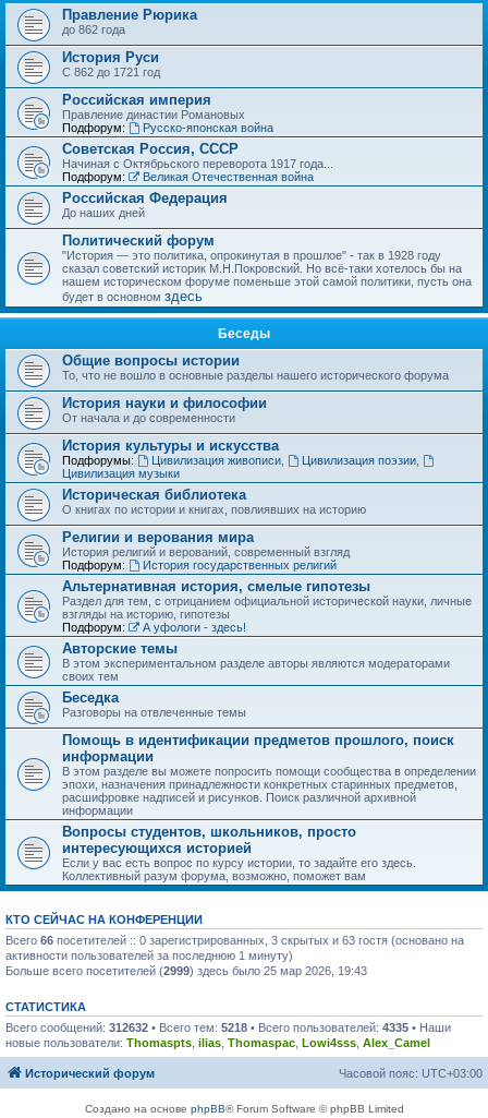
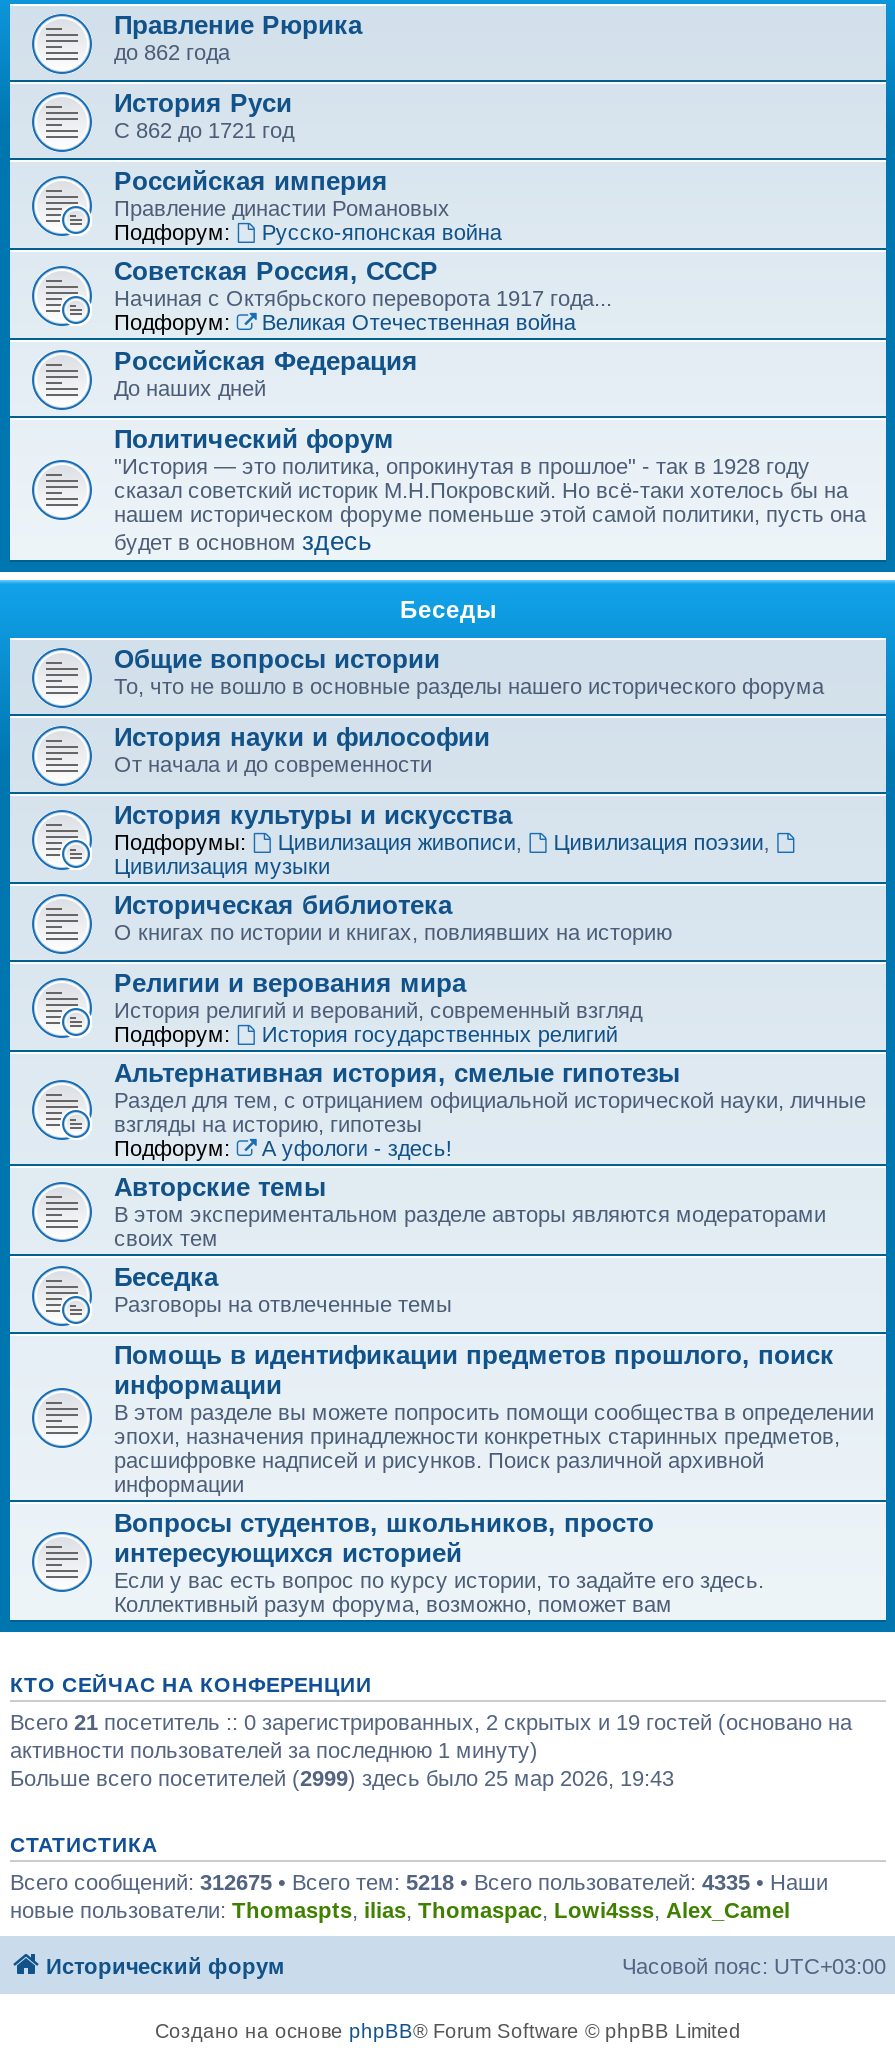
[5,934,464,947] Всего 66 посетителей :: 0 зарегистрированных, 3 скрытых и 63 гостя (основано на -> [10,1710,852,1734] Всего 21 посетитель :: 0 зарегистрированных, 2 скрытых и 19 гостей (основано на
[5,1021,451,1034] Всего сообщений: 312632 • Всего тем: 5218 • Всего пользователей: 4335 • Наши -> [10,1870,828,1894] Всего сообщений: 312675 • Всего тем: 5218 • Всего пользователей: 4335 • Наши

